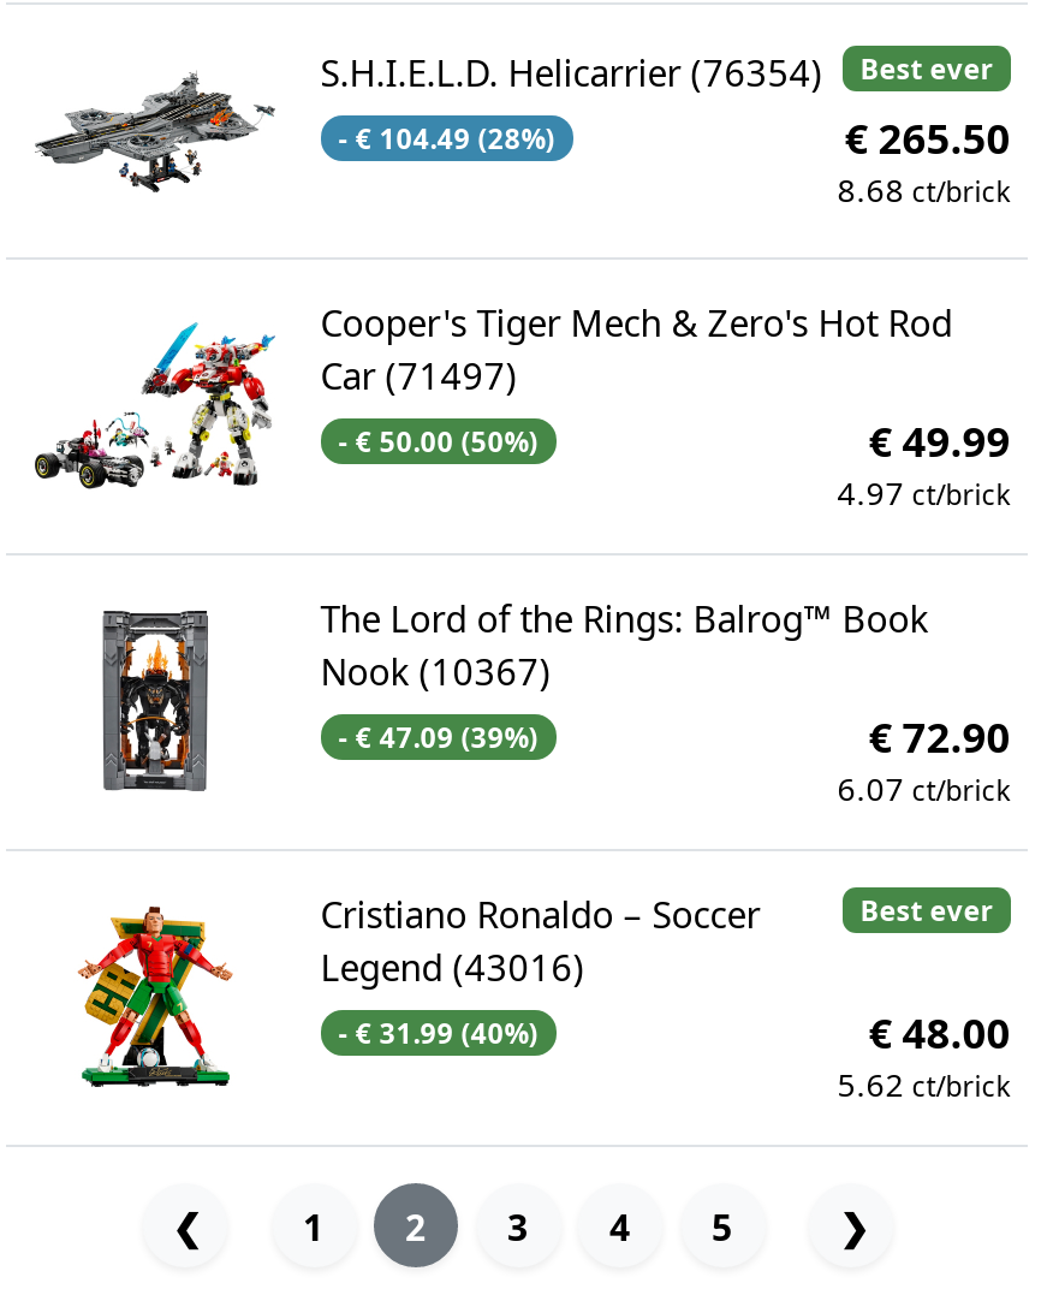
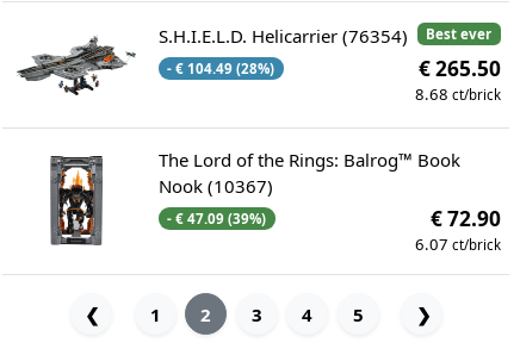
[32,299,1010,515] [image] | Cooper's Tiger Mech & Zero's Hot Rod | Car (71497) | - € 50.00 (50%) | € 49.99 | 4.97 ct/brick -> none
[76,890,1010,1106] [image] | Best ever | Cristiano Ronaldo – Soccer | Legend (43016) | - € 31.99 (40%) | € 48.00 | 5.62 ct/brick -> none

